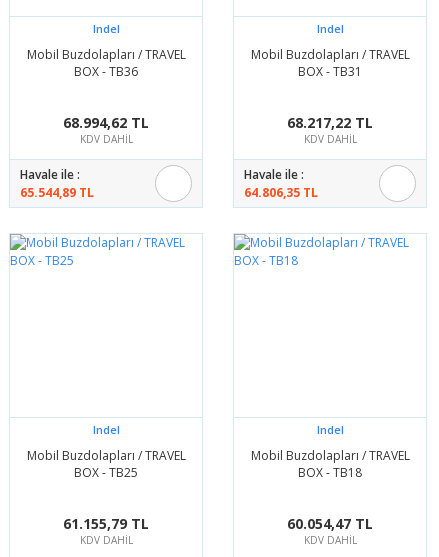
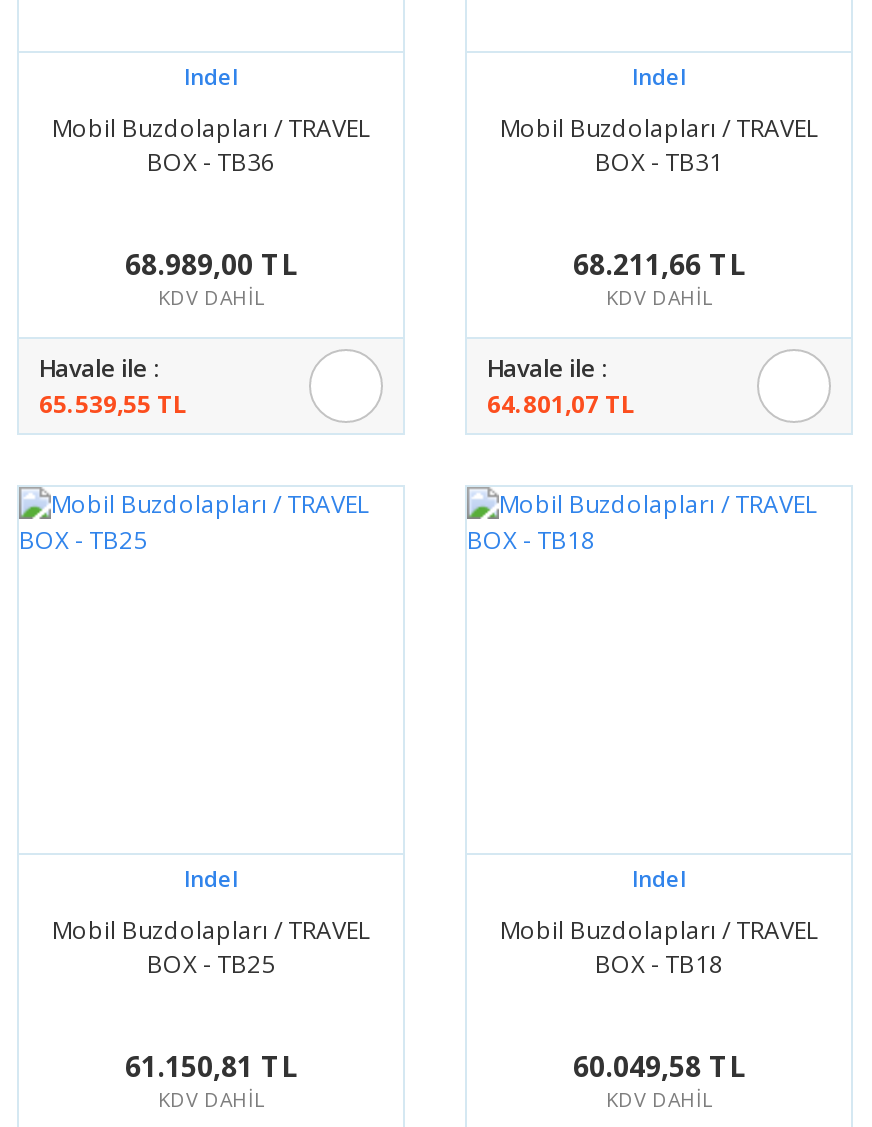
[63,113,149,132] 68.994,62 TL -> [125,245,297,283] 68.989,00 TL
[287,113,373,132] 68.217,22 TL -> [573,245,745,283] 68.211,66 TL
[20,184,94,201] 65.544,89 TL -> [39,386,187,420] 65.539,55 TL
[244,184,318,201] 64.806,35 TL -> [487,386,635,420] 64.801,07 TL
[63,514,149,533] 61.155,79 TL -> [125,1046,297,1084] 61.150,81 TL
[287,514,373,533] 60.054,47 TL -> [573,1046,745,1084] 60.049,58 TL

